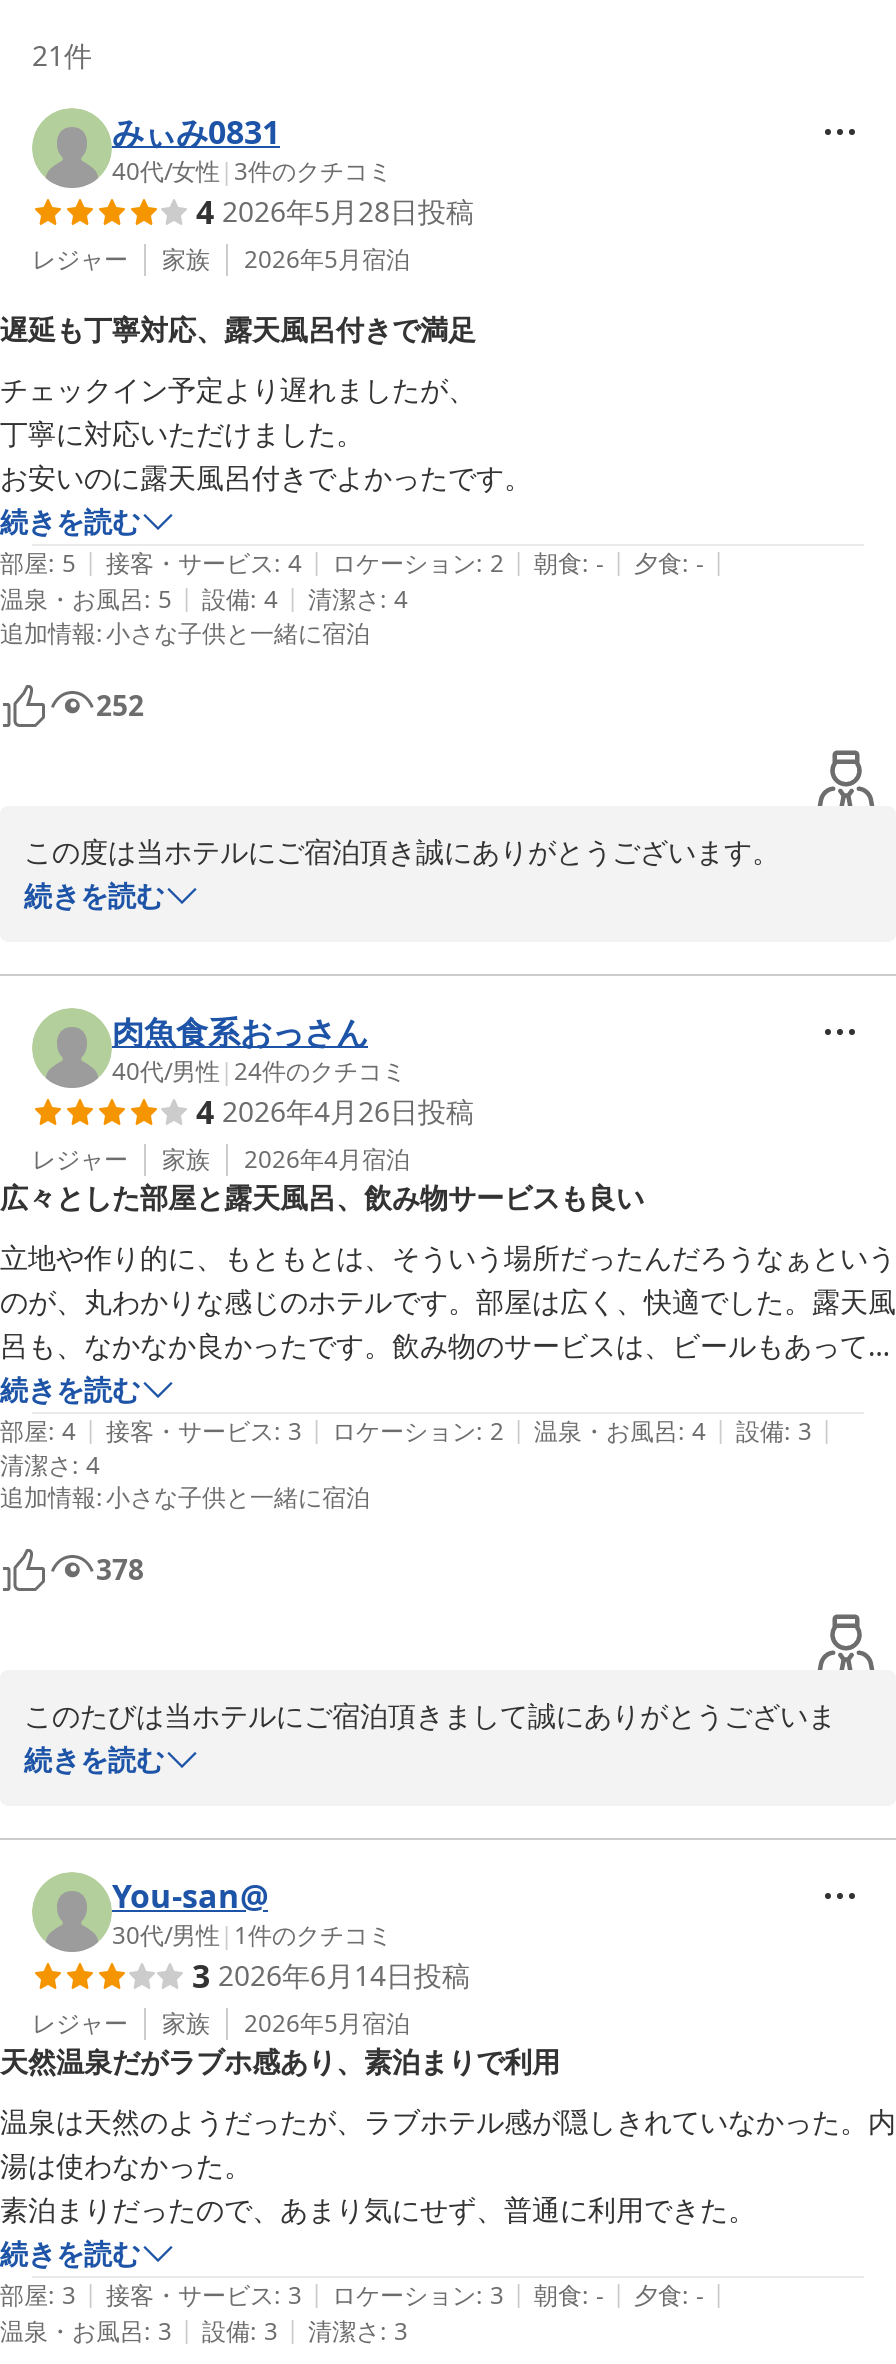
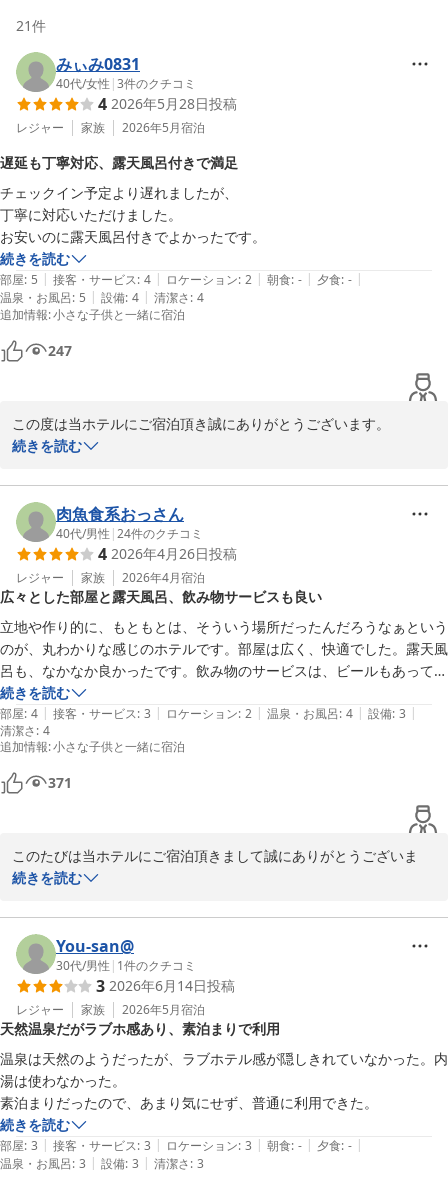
[96,686,144,724] 252 -> [48,341,72,360] 247
[96,1550,144,1588] 378 -> [48,773,72,792] 371

